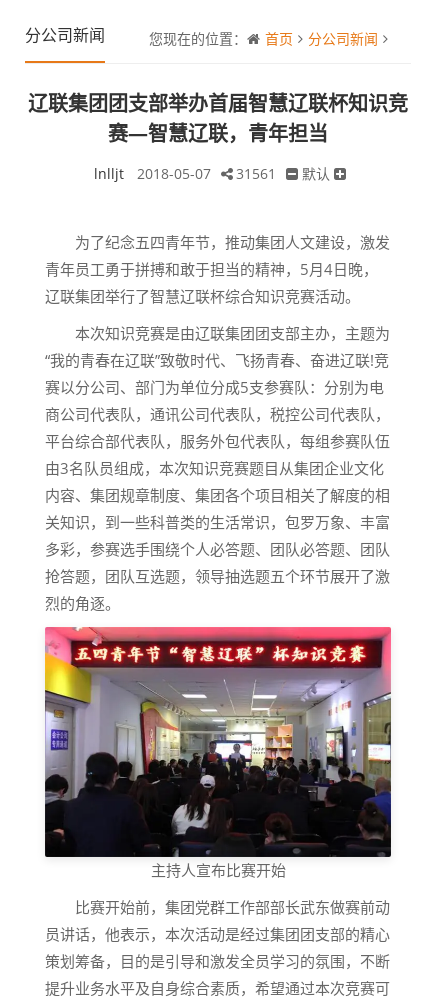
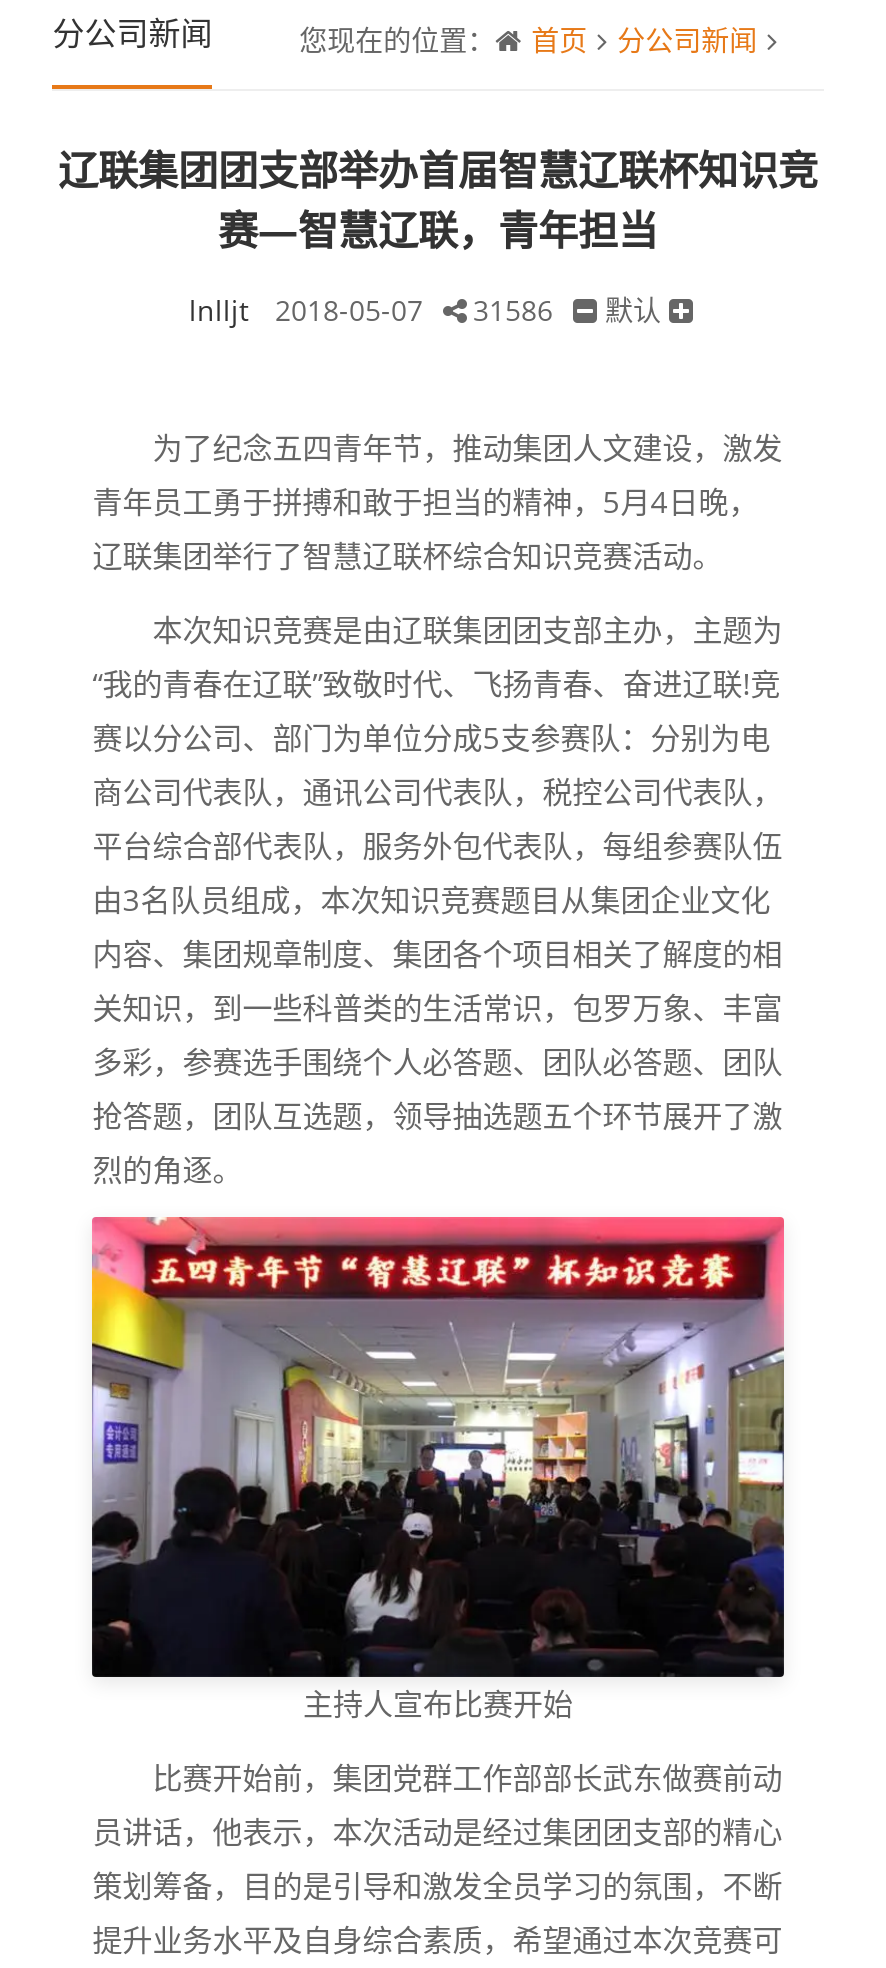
[93,164,329,183] lnlljt 2018-05-07 31561 默认 -> [189,291,661,329] lnlljt 2018-05-07 31586 默认

